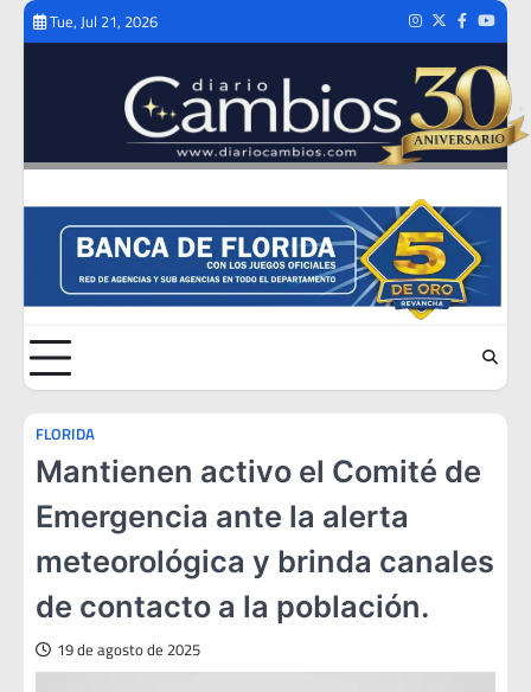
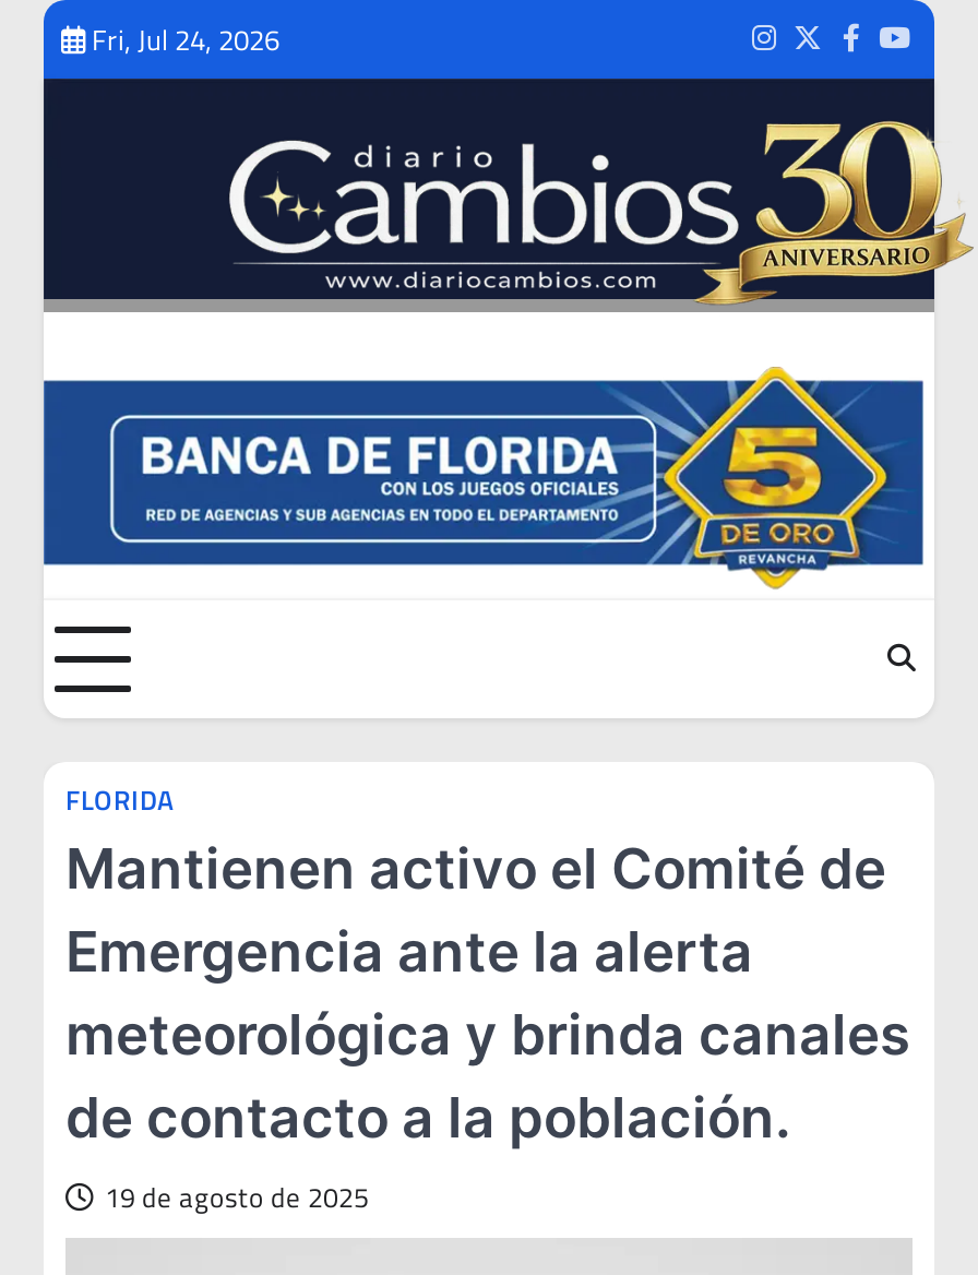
[50,9,158,33] Tue, Jul 21, 2026 -> [92,16,279,60] Fri, Jul 24, 2026

